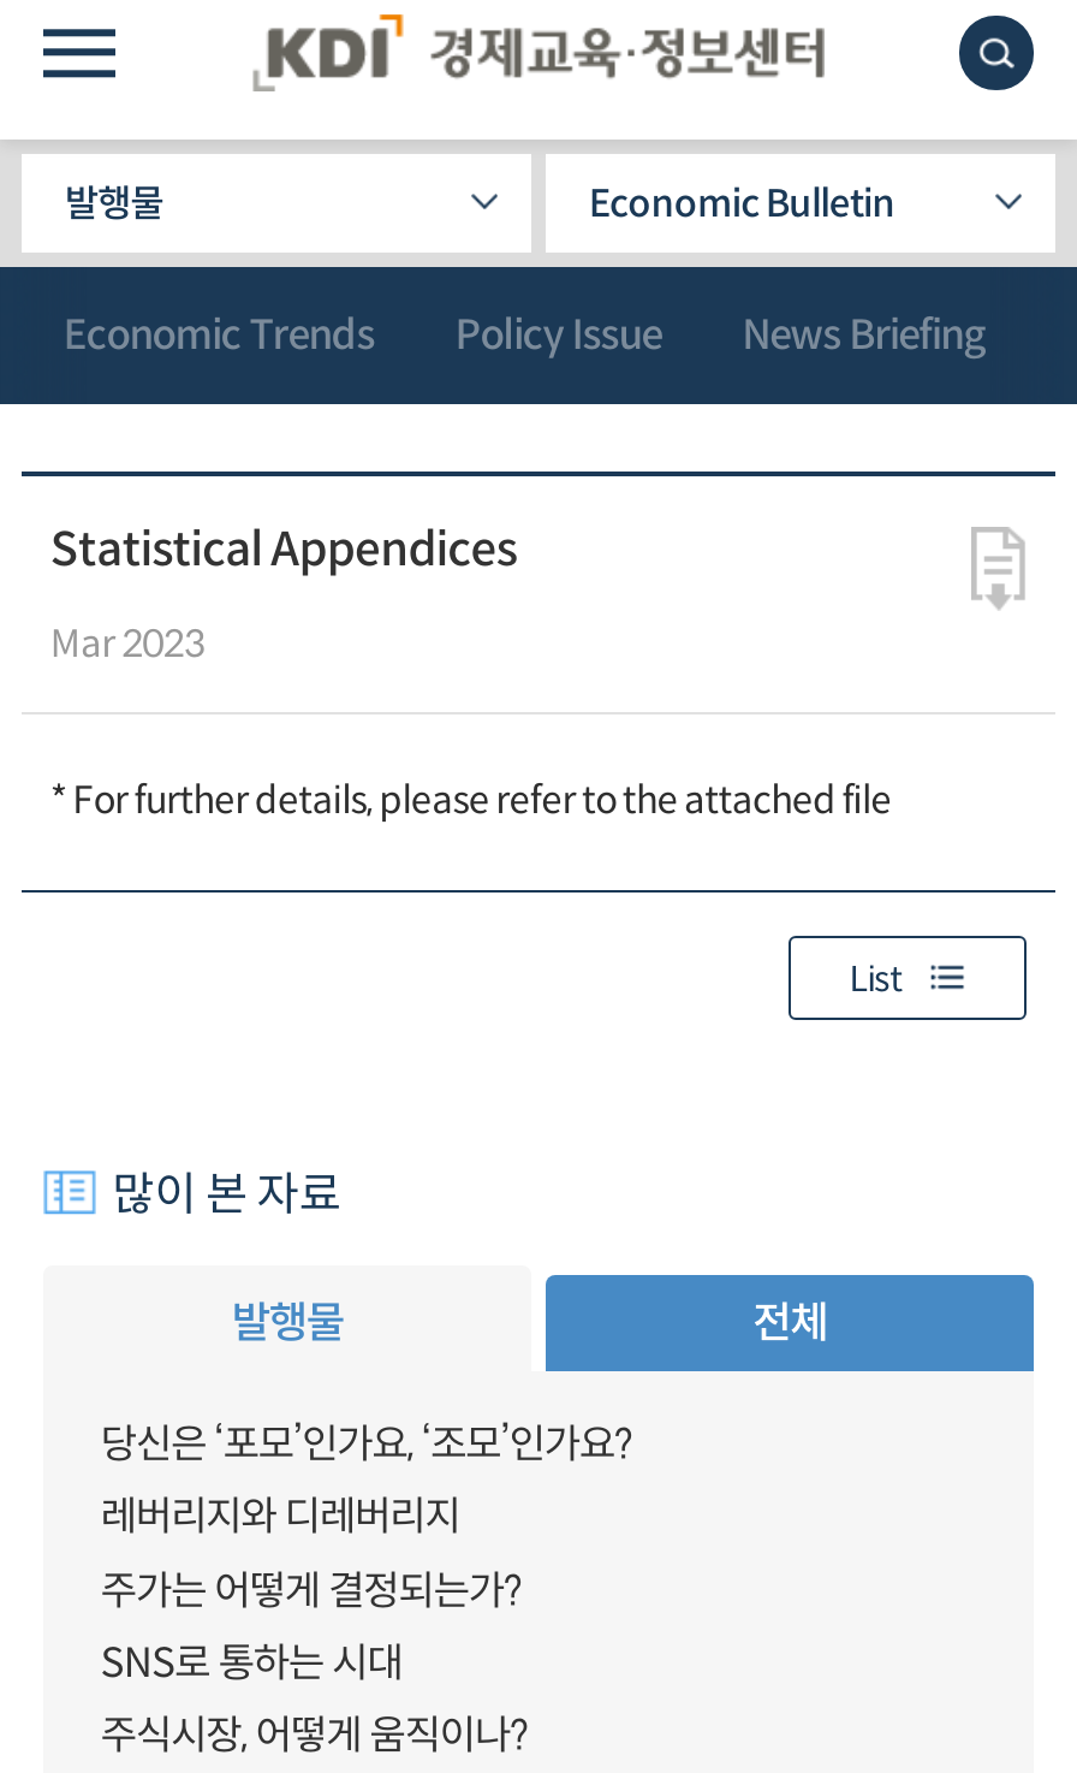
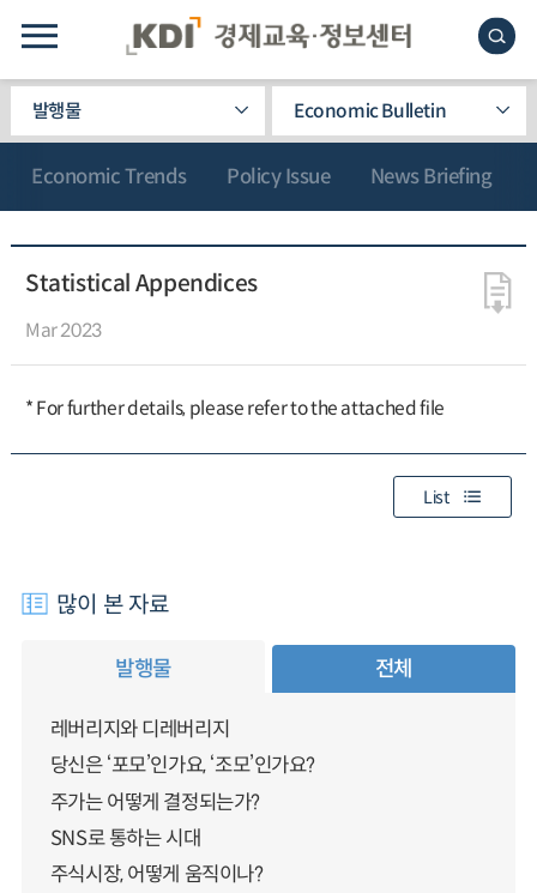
moved [100,1420,632,1470] -> [50,753,315,778]: 당신은 ‘포모’인가요, ‘조모’인가요?
moved [100,1492,460,1543] -> [50,717,229,742]: 레버리지와 디레버리지

